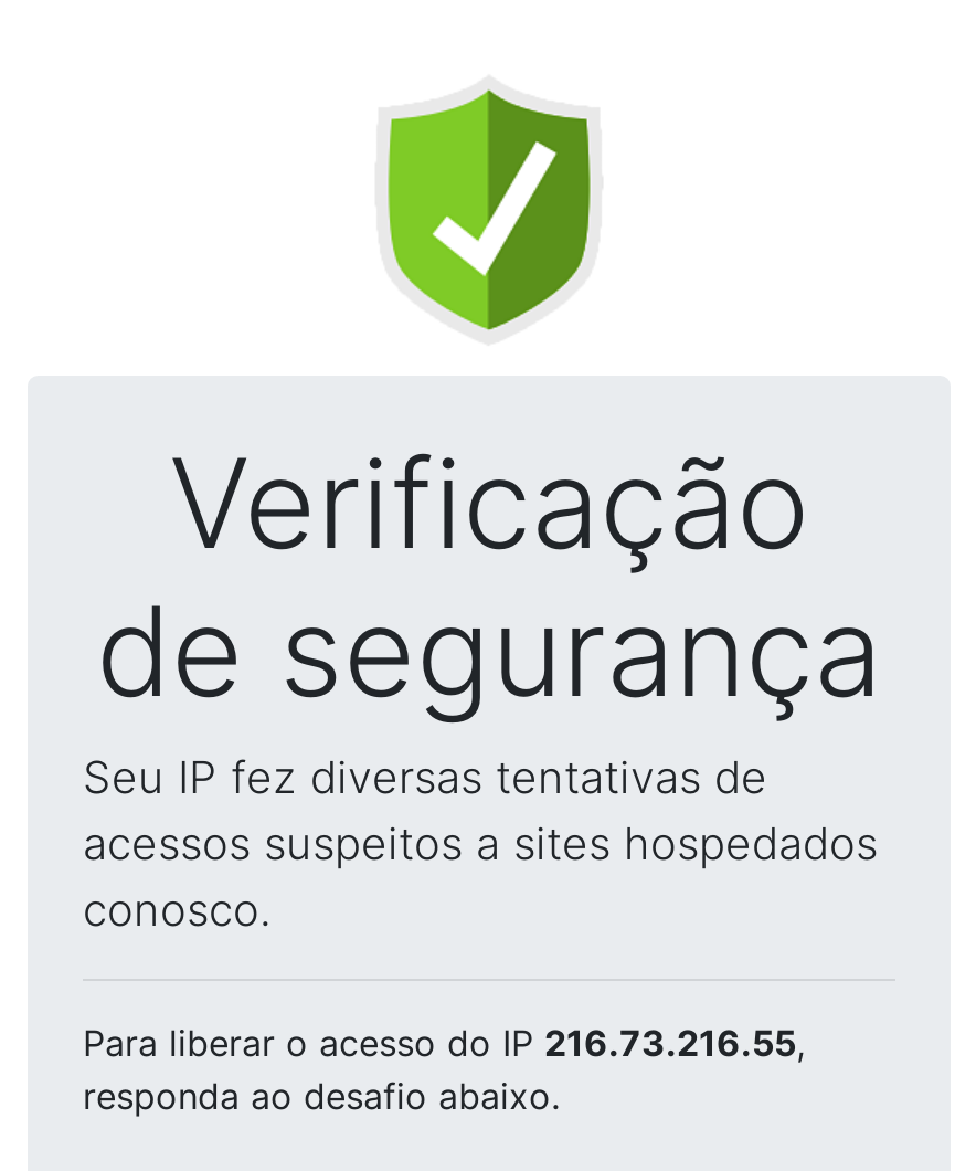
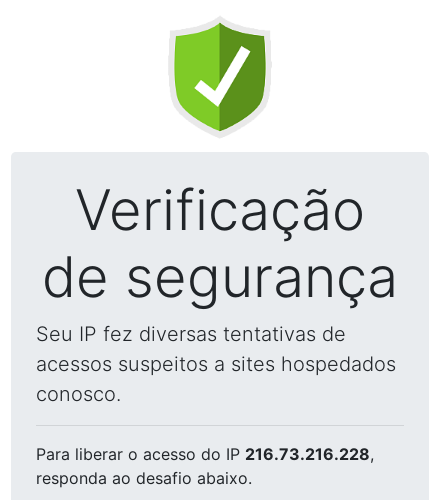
[83,1021,805,1065] Para liberar o acesso do IP 216.73.216.55, -> [36,444,374,464] Para liberar o acesso do IP 216.73.216.228,

